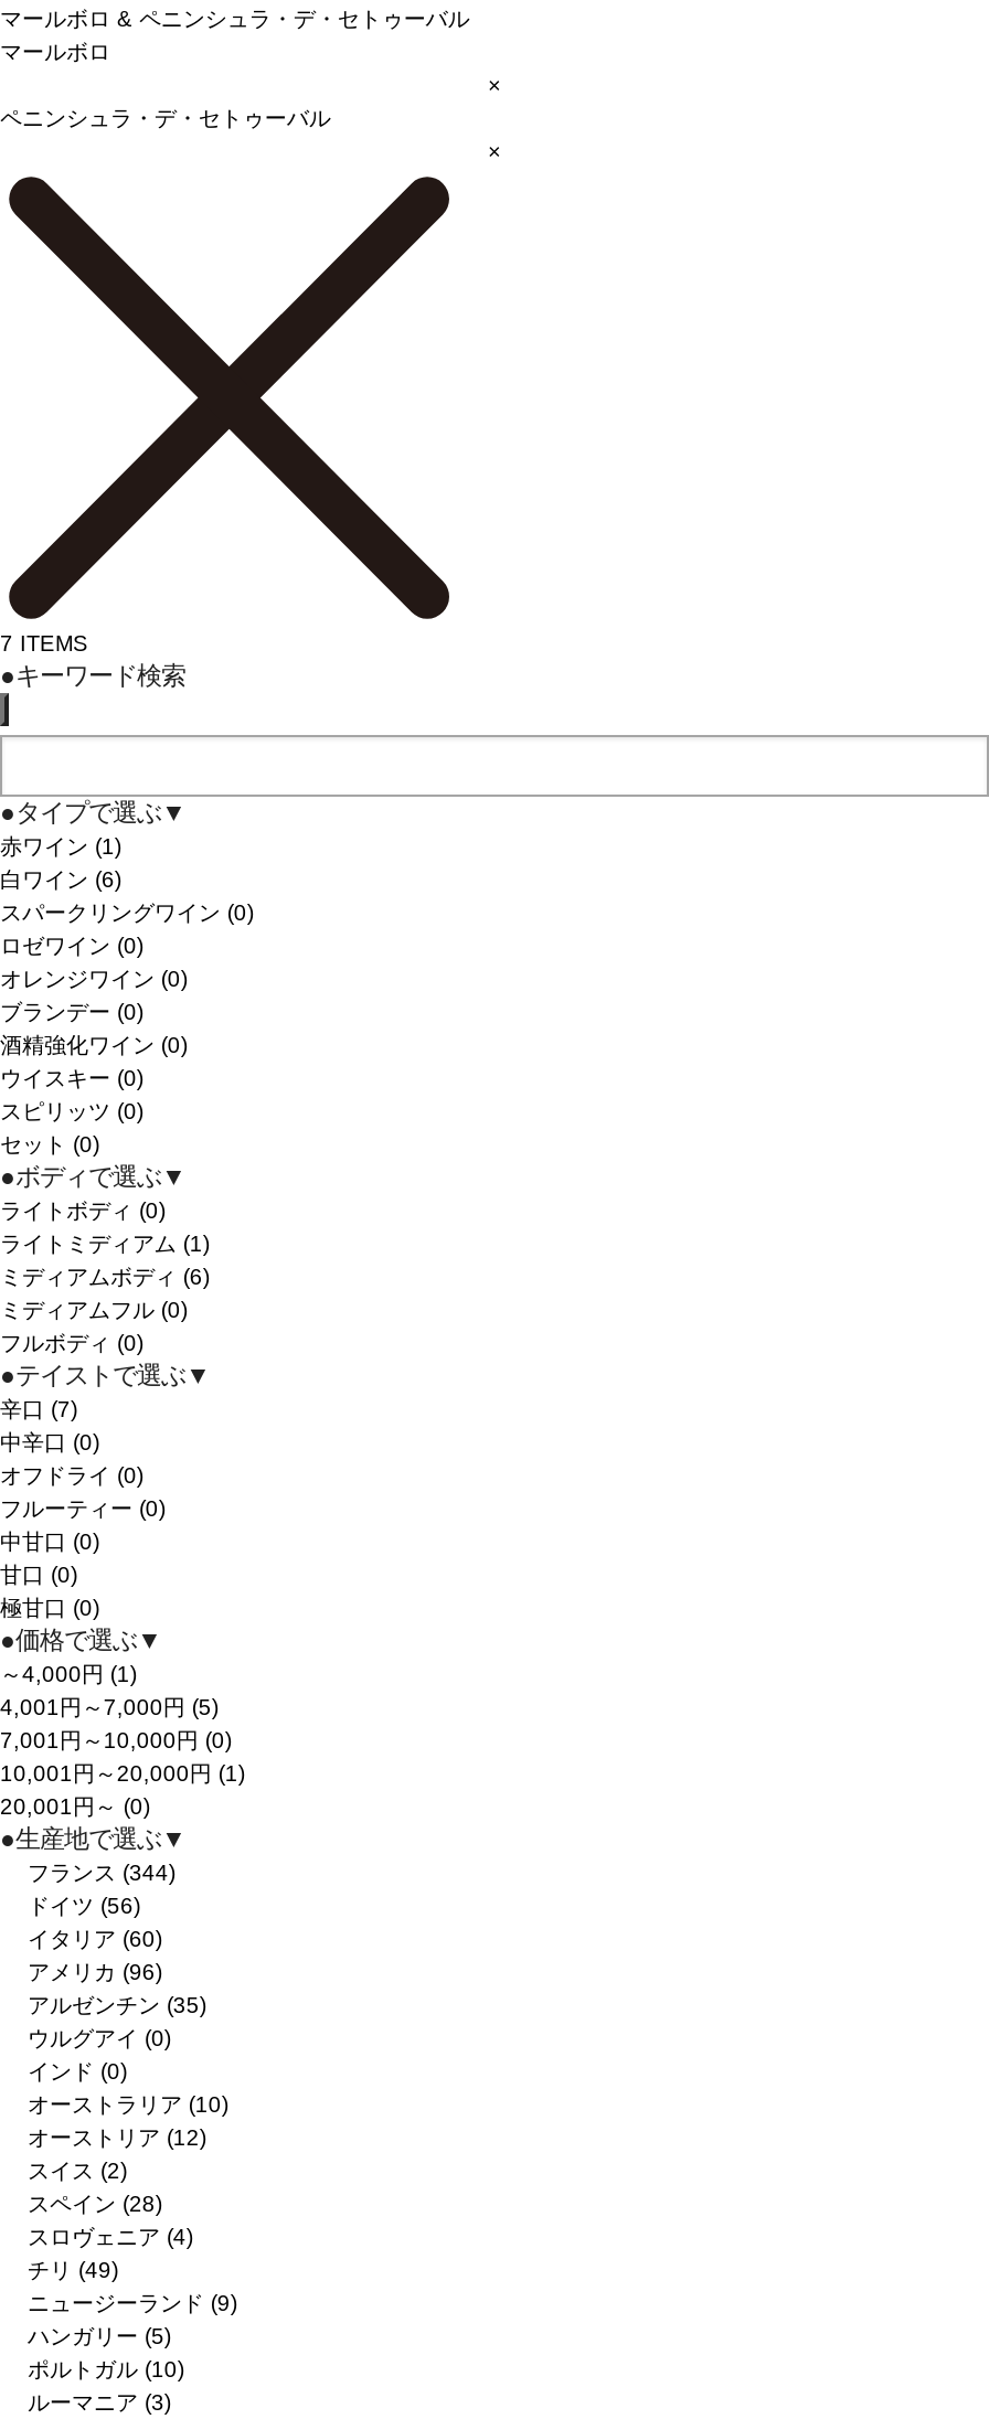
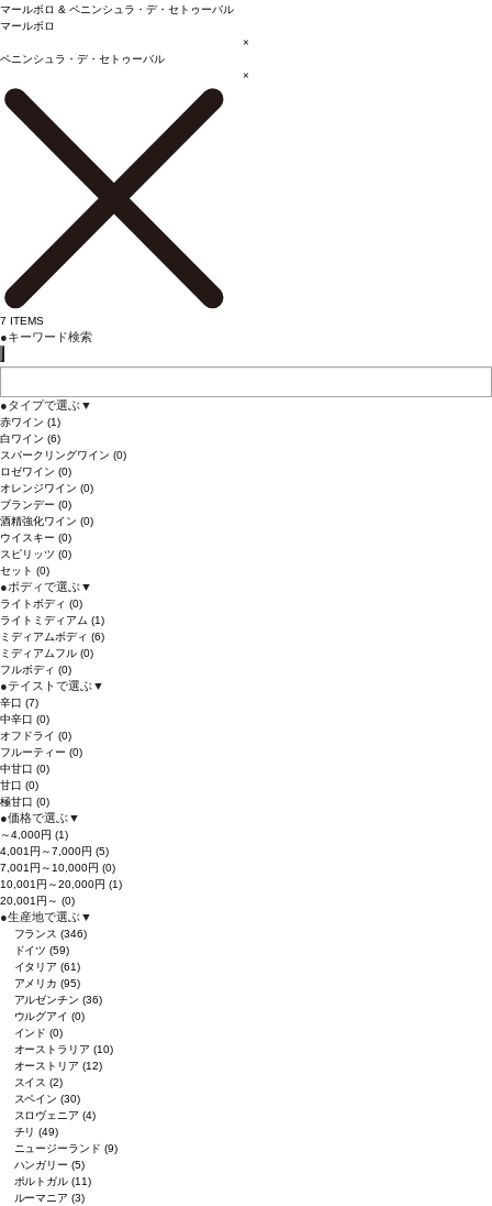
[28,1861,175,1886] フランス(344) -> [14,928,87,940] フランス(346)
[28,1895,140,1919] ドイツ(56) -> [14,945,70,957] ドイツ(59)
[28,1928,162,1952] イタリア(60) -> [14,961,81,973] イタリア(61)
[28,1961,162,1985] アメリカ(96) -> [14,978,81,990] アメリカ(95)
[28,1994,206,2018] アルゼンチン(35) -> [14,994,103,1006] アルゼンチン(36)
[28,2193,162,2217] スペイン(28) -> [14,1093,81,1105] スペイン(30)
[28,2358,184,2382] ポルトガル(10) -> [14,1176,92,1188] ポルトガル(11)

